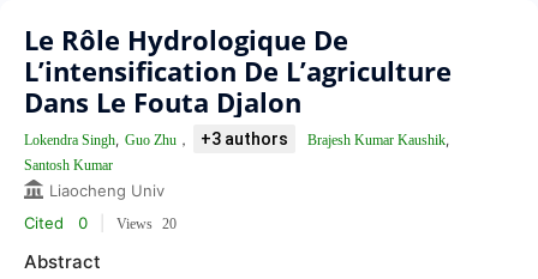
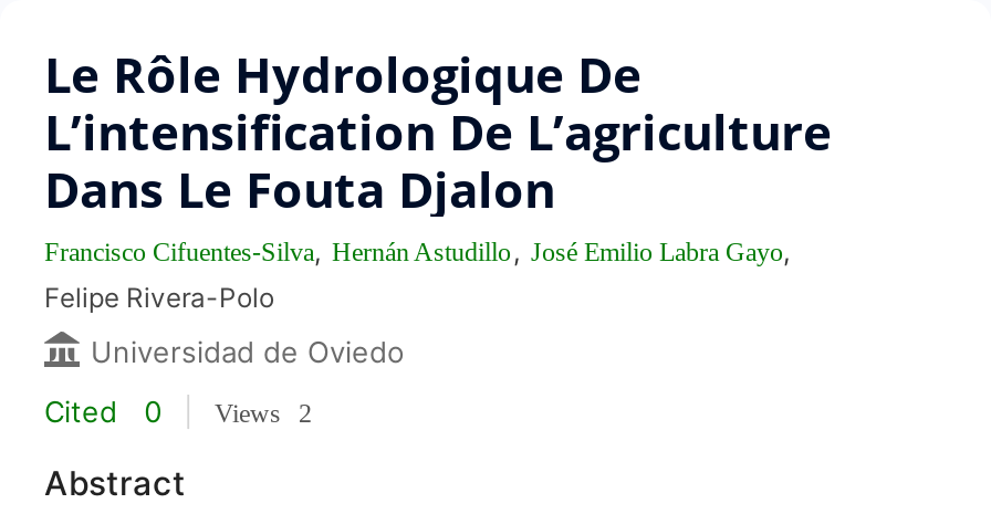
[24,129,449,148] Lokendra Singh, Guo Zhu， +3 authors | Brajesh Kumar Kaushik, -> [44,234,790,314] Francisco Cifuentes-Silva, Hernán Astudillo, José Emilio Labra Gayo, | Felipe Rivera-Polo
[24,157,165,200] Santosh Kumar | Liaocheng Univ -> [91,334,405,369] Universidad de Oviedo
[116,216,177,232] Views 20 -> [215,398,312,429] Views 2

